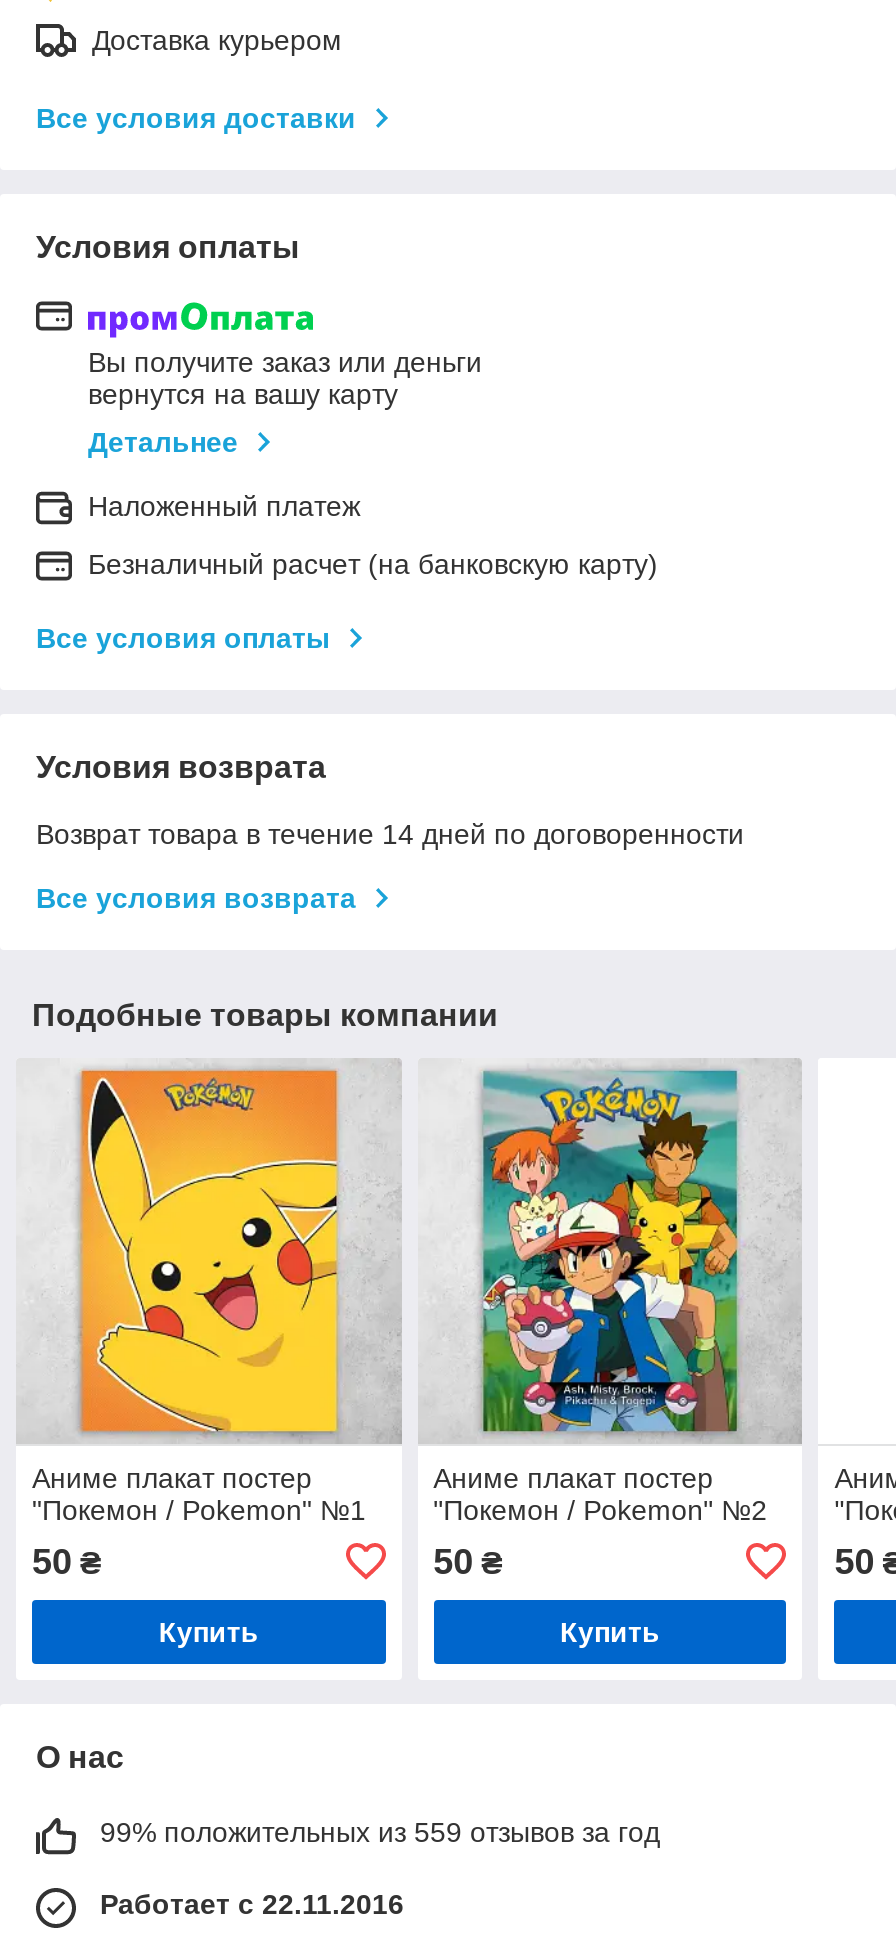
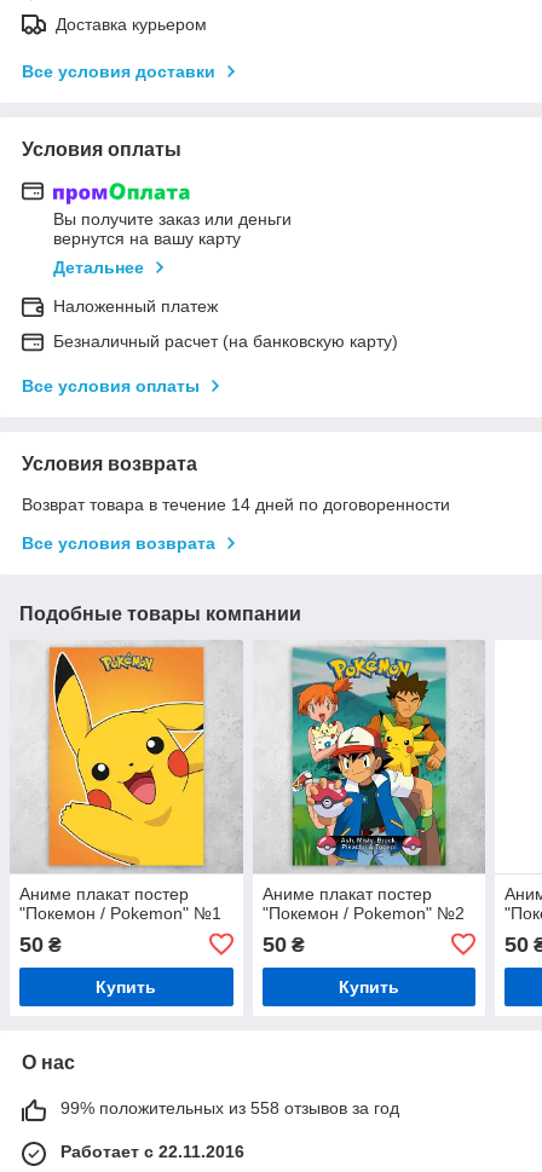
[100,1816,660,1848] 99% положительных из 559 отзывов за год -> [60,1098,399,1117] 99% положительных из 558 отзывов за год

